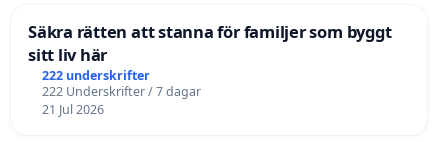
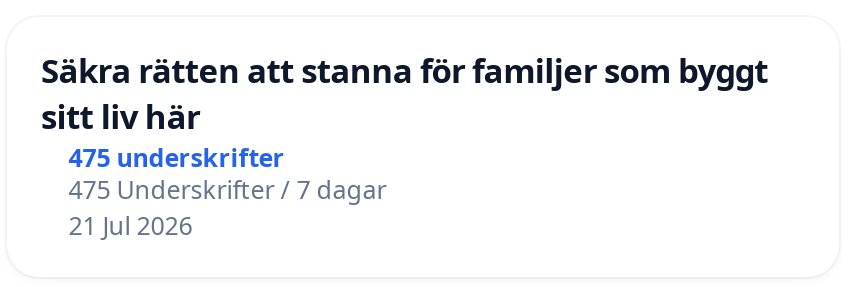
[42,67,150,84] 222 underskrifter -> [69,141,285,175] 475 underskrifter
[42,83,201,100] 222 Underskrifter / 7 dagar -> [69,173,387,207] 475 Underskrifter / 7 dagar

